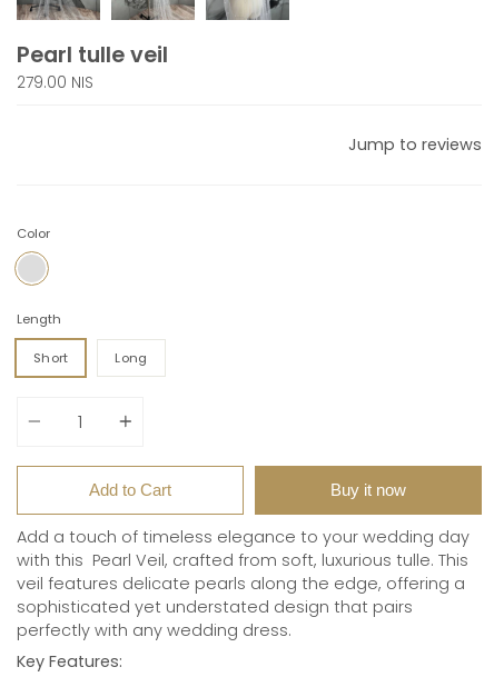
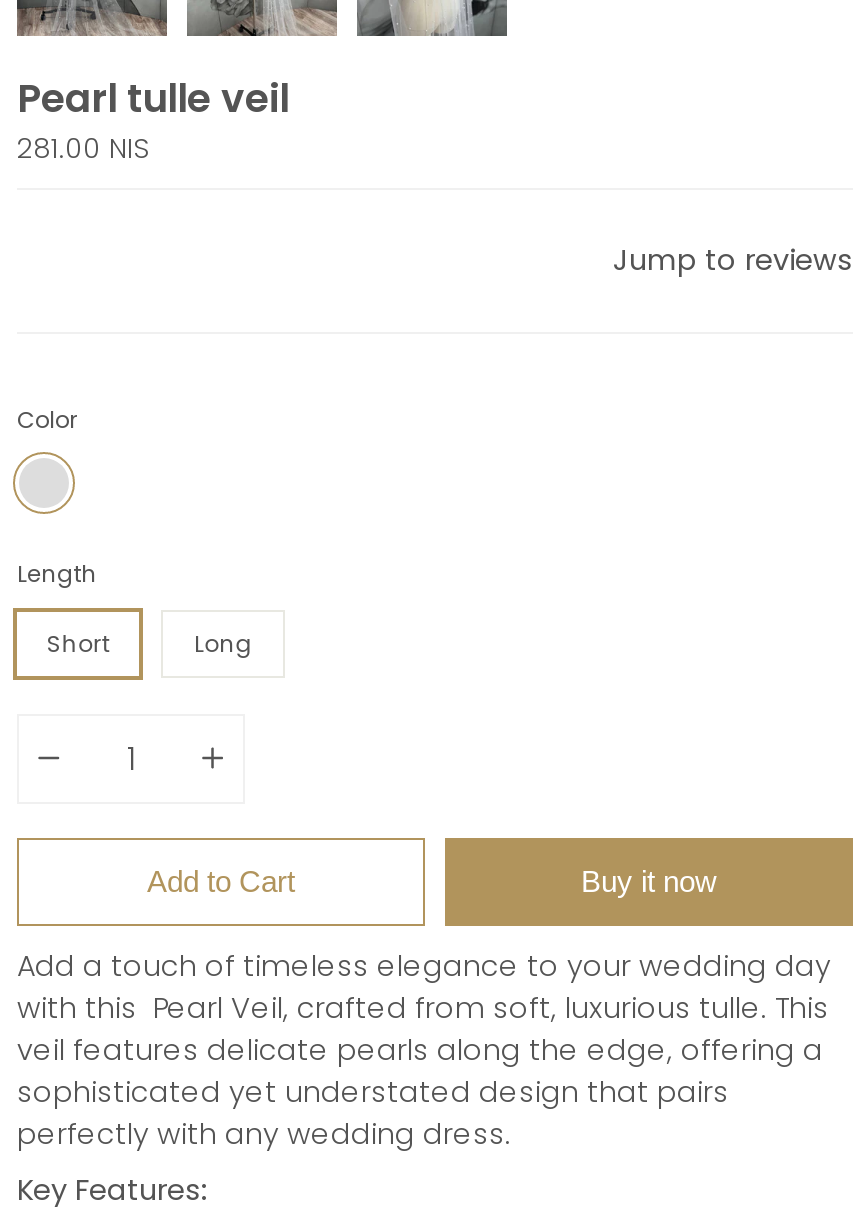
[17,72,93,93] 279.00 NIS -> [17,129,149,167] 281.00 NIS

